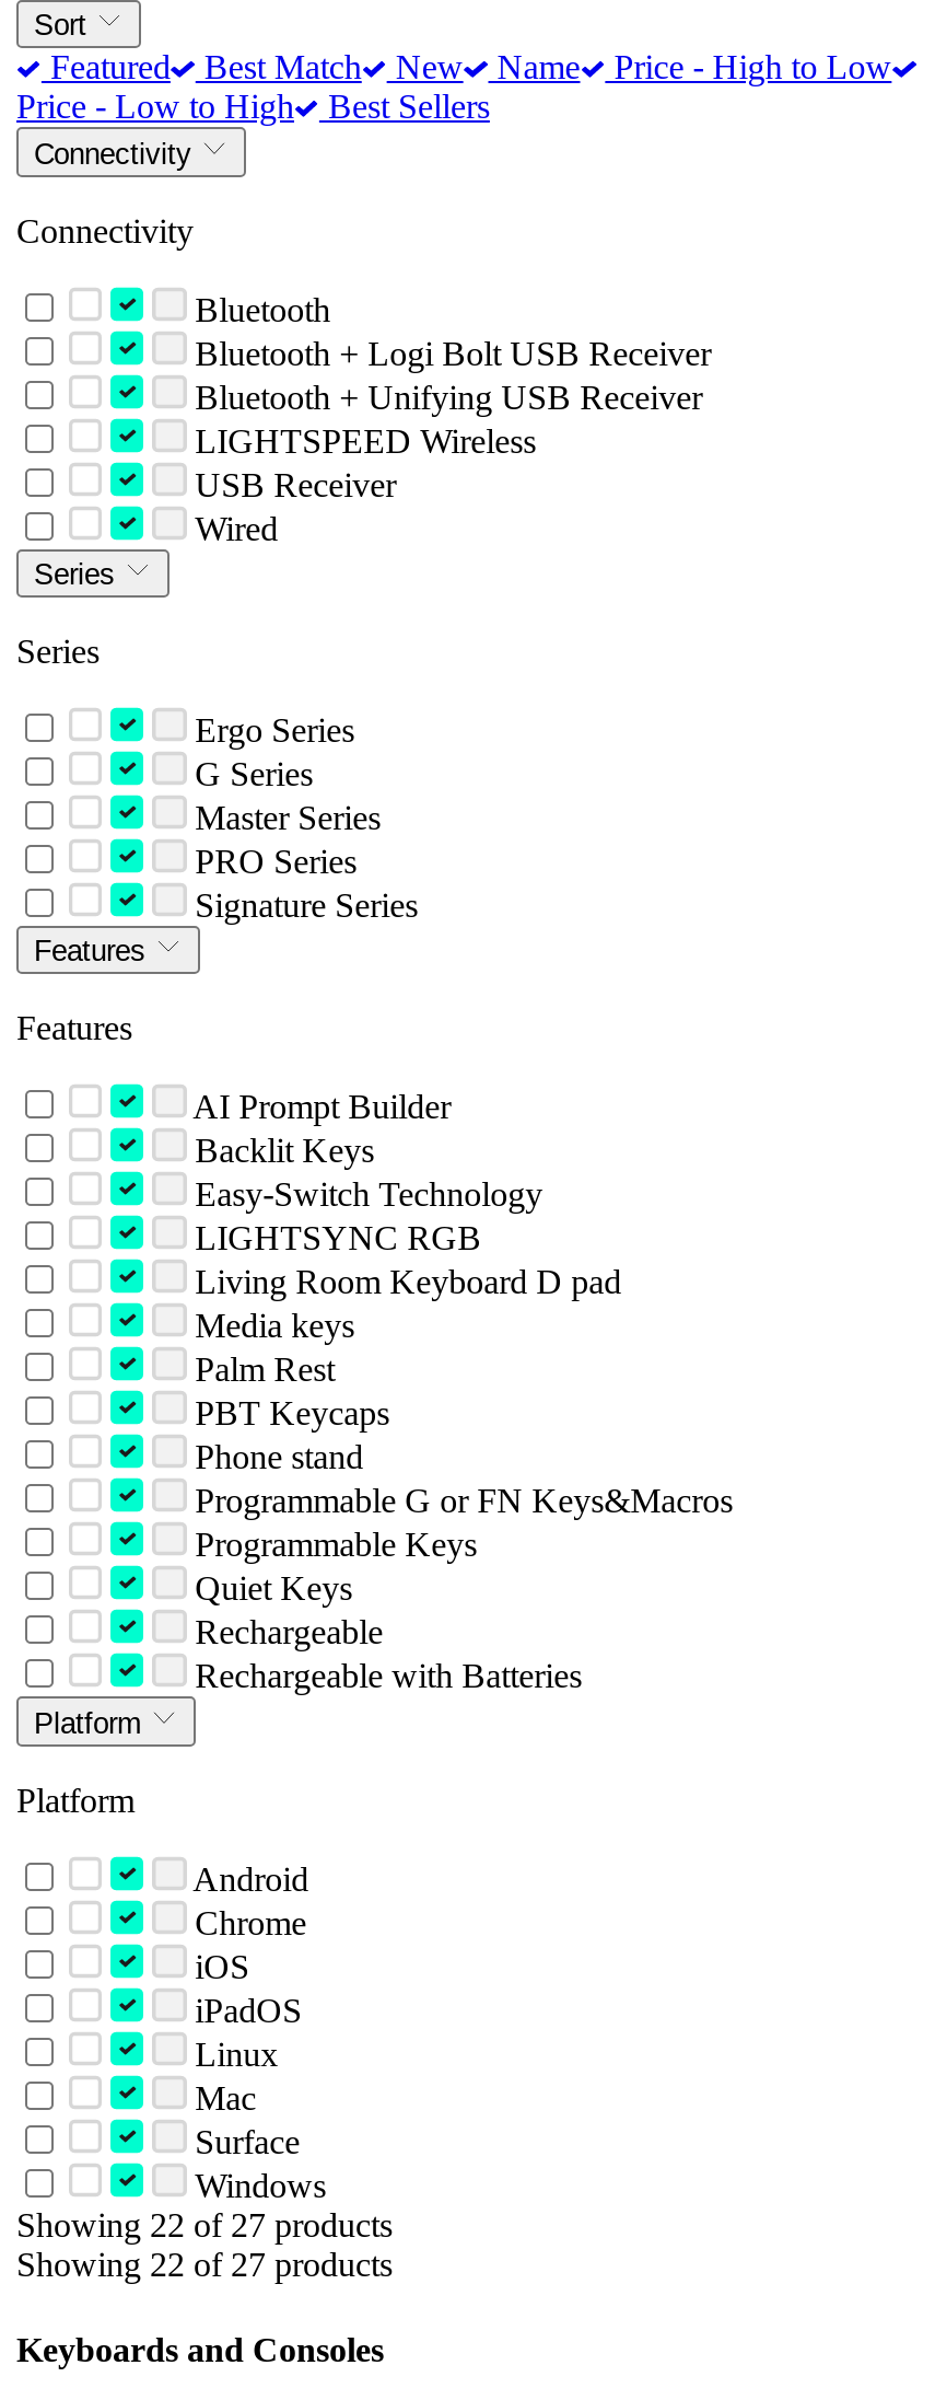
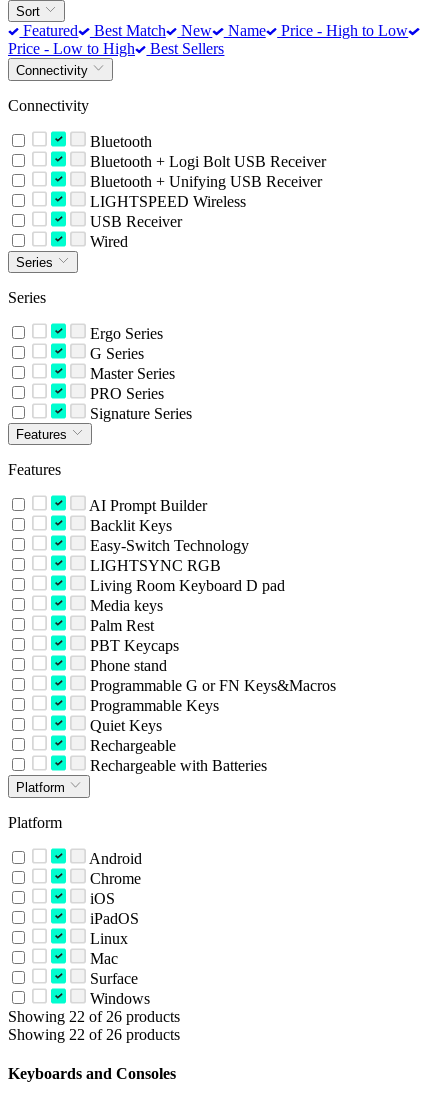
[16,2205,393,2243] Showing 22 of 27 products -> [8,1008,180,1025] Showing 22 of 26 products
[16,2245,393,2282] Showing 22 of 27 products -> [8,1026,180,1043] Showing 22 of 26 products

